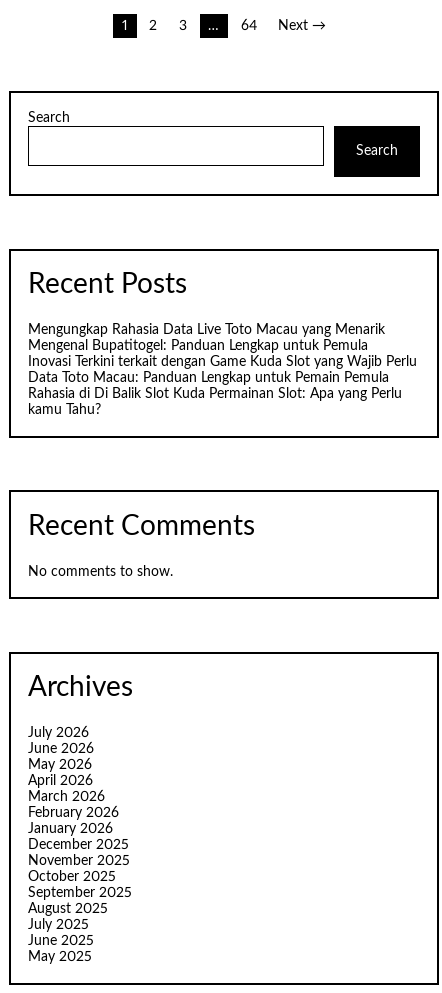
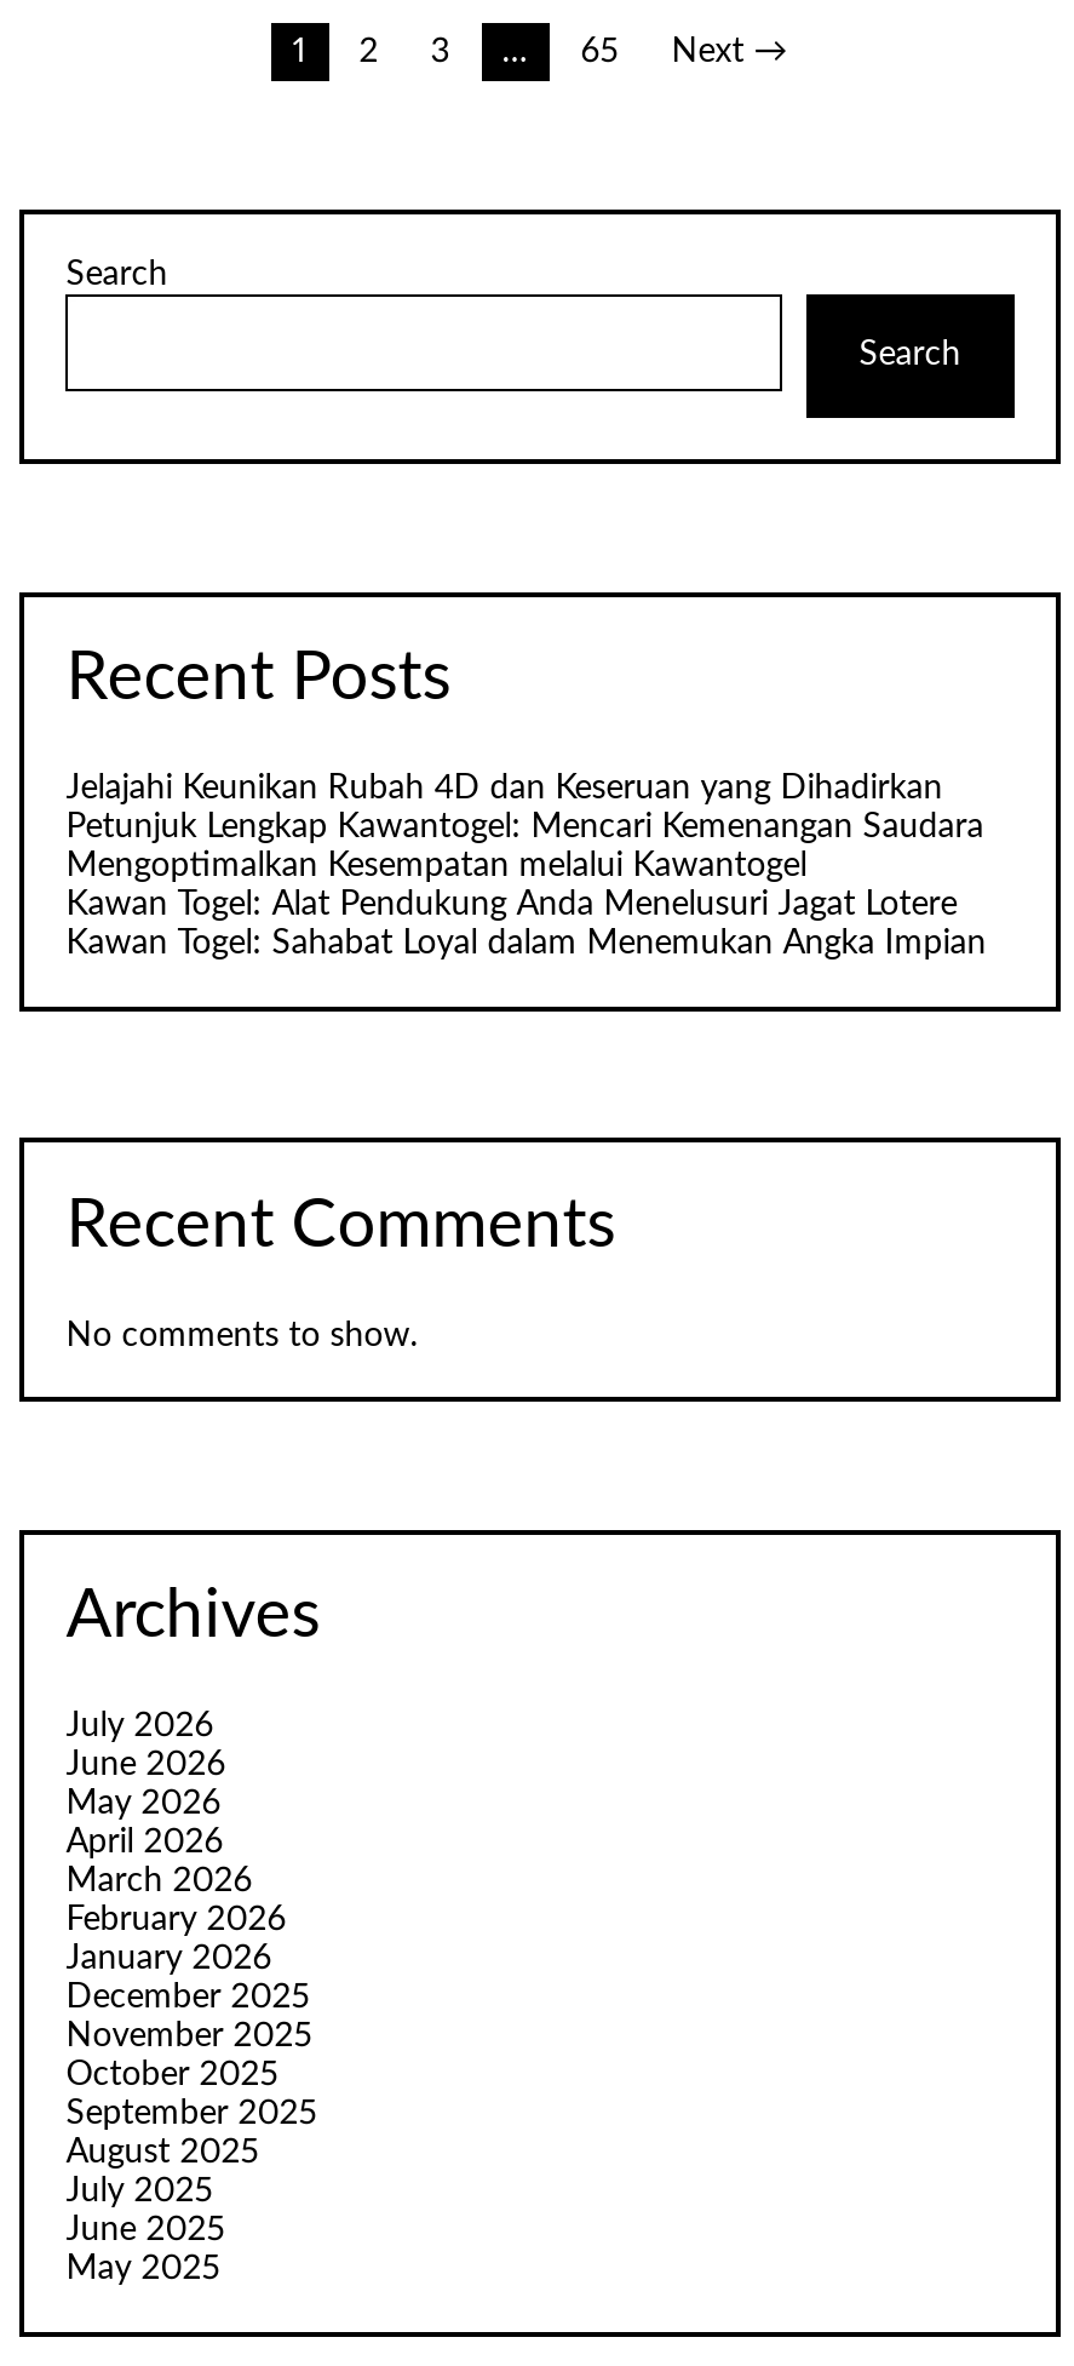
[241,19,257,33] 64 -> [581,35,619,69] 65
[28,323,417,417] Mengungkap Rahasia Data Live Toto Macau yang Menarik | Mengenal Bupatitogel: Panduan Lengkap untuk Pemula | Inovasi Terkini terkait dengan Game Kuda Slot yang Wajib Perlu | Data Toto Macau: Panduan Lengkap untuk Pemain Pemula | Rahasia di Di Balik Slot Kuda Permainan Slot: Apa yang Perlu | kamu Tahu? -> [66,772,986,961] Jelajahi Keunikan Rubah 4D dan Keseruan yang Dihadirkan | Petunjuk Lengkap Kawantogel: Mencari Kemenangan Saudara | Mengoptimalkan Kesempatan melalui Kawantogel | Kawan Togel: Alat Pendukung Anda Menelusuri Jagat Lotere | Kawan Togel: Sahabat Loyal dalam Menemukan Angka Impian

